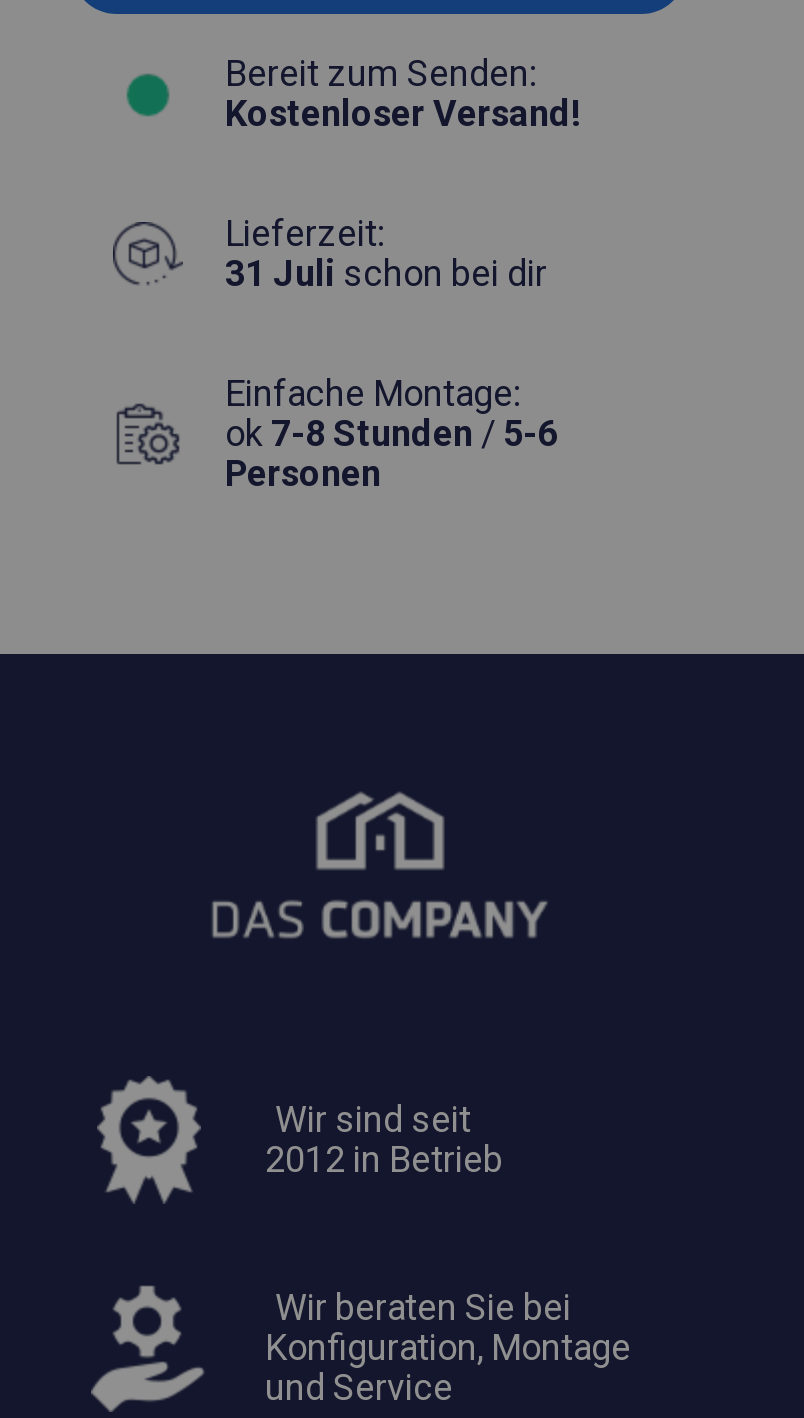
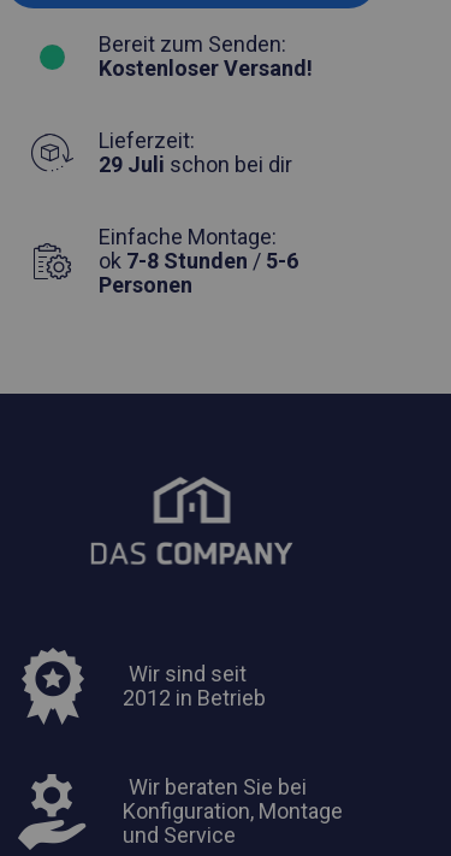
[225,251,547,293] 31 Juli schon bei dir -> [99,151,292,177] 29 Juli schon bei dir

